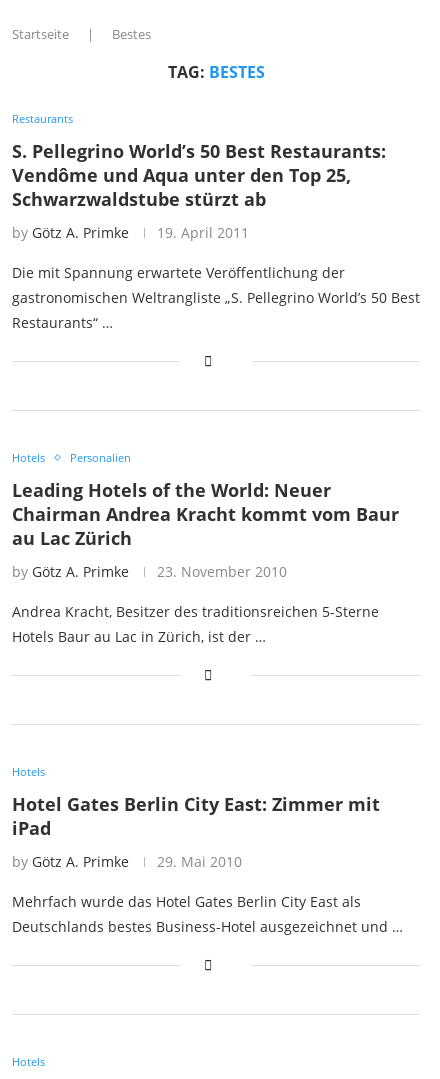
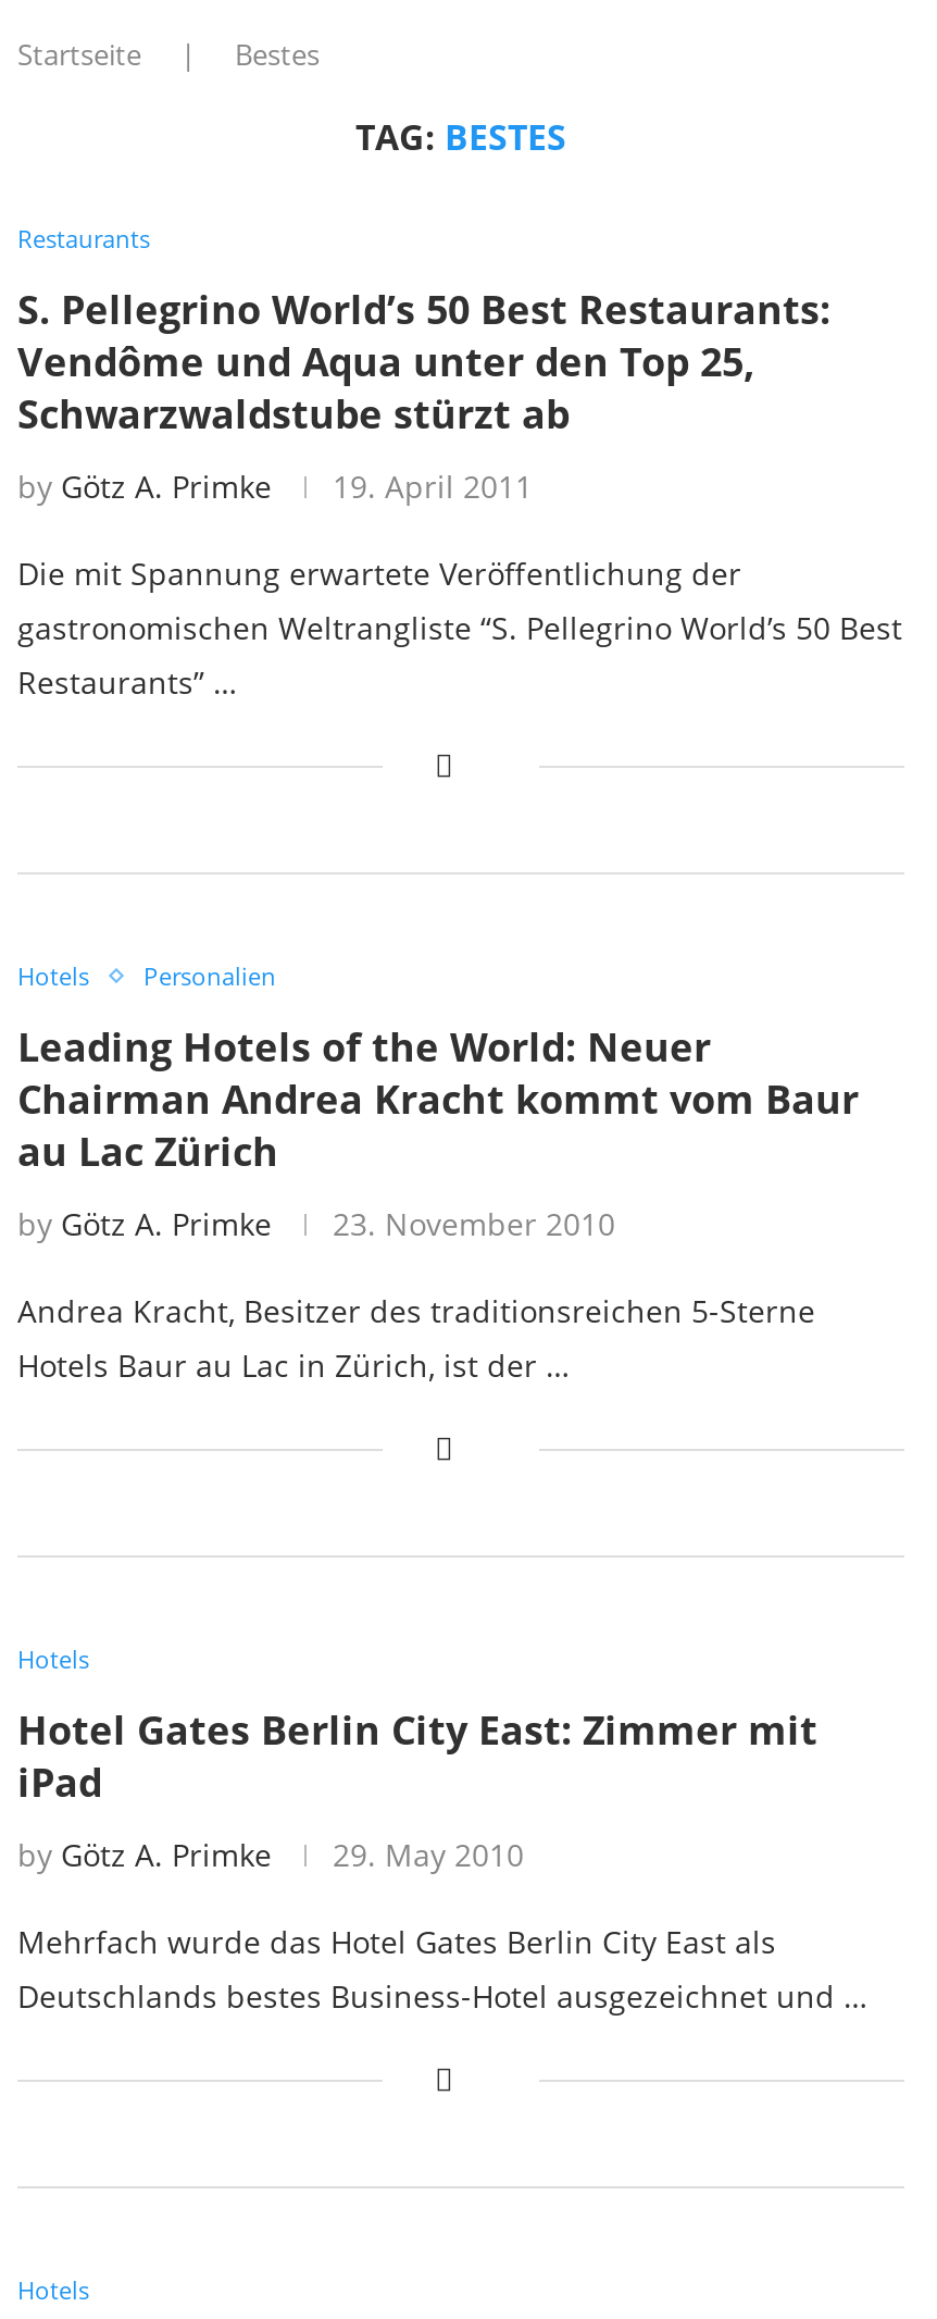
[12,288,420,332] gastronomischen Weltrangliste „S. Pellegrino World’s 50 Best | Restaurants“ … -> [17,608,902,704] gastronomischen Weltrangliste “S. Pellegrino World’s 50 Best | Restaurants” …
[12,852,242,871] by Götz A. Primke 29. Mai 2010 -> [17,1835,524,1876] by Götz A. Primke 29. May 2010

